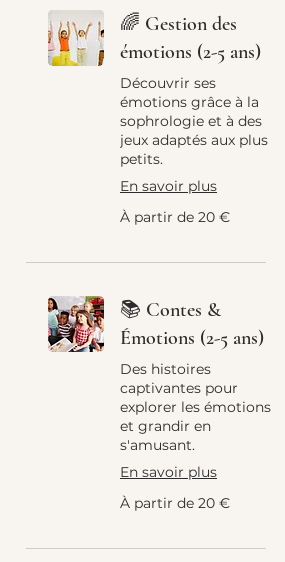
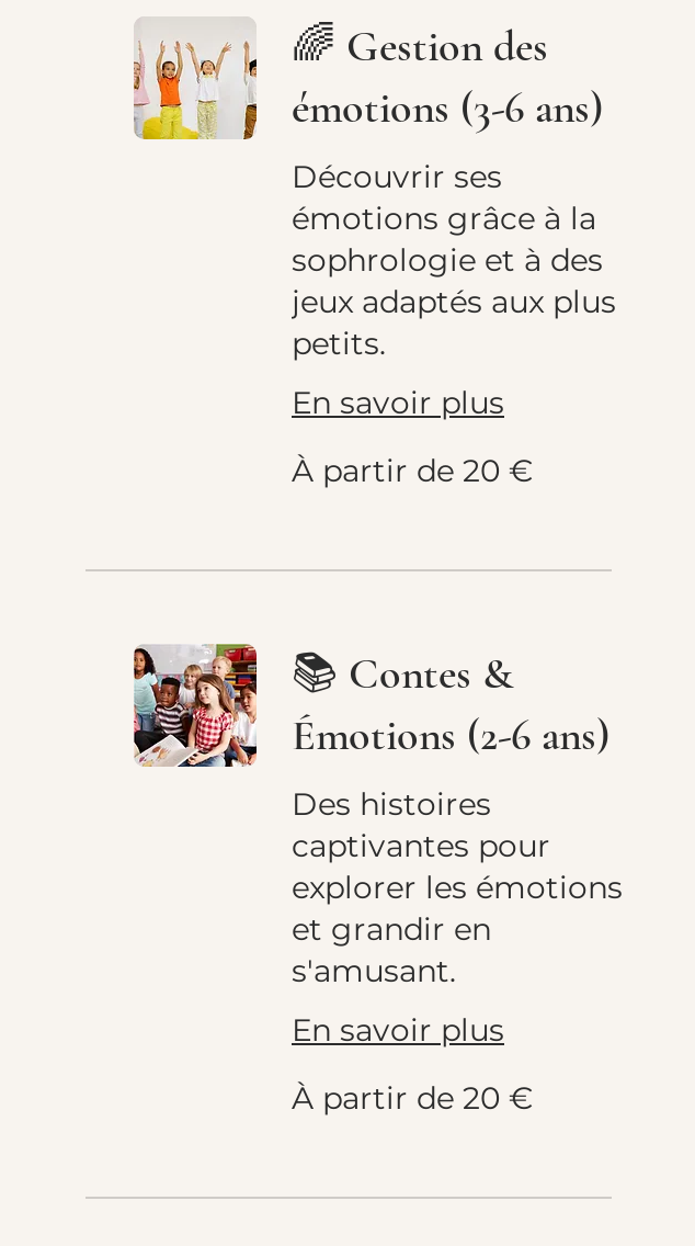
[120,40,261,64] émotions (2-5 ans) -> [292,83,603,136] émotions (3-6 ans)
[120,326,264,350] Émotions (2-5 ans) -> [292,711,609,763] Émotions (2-6 ans)

